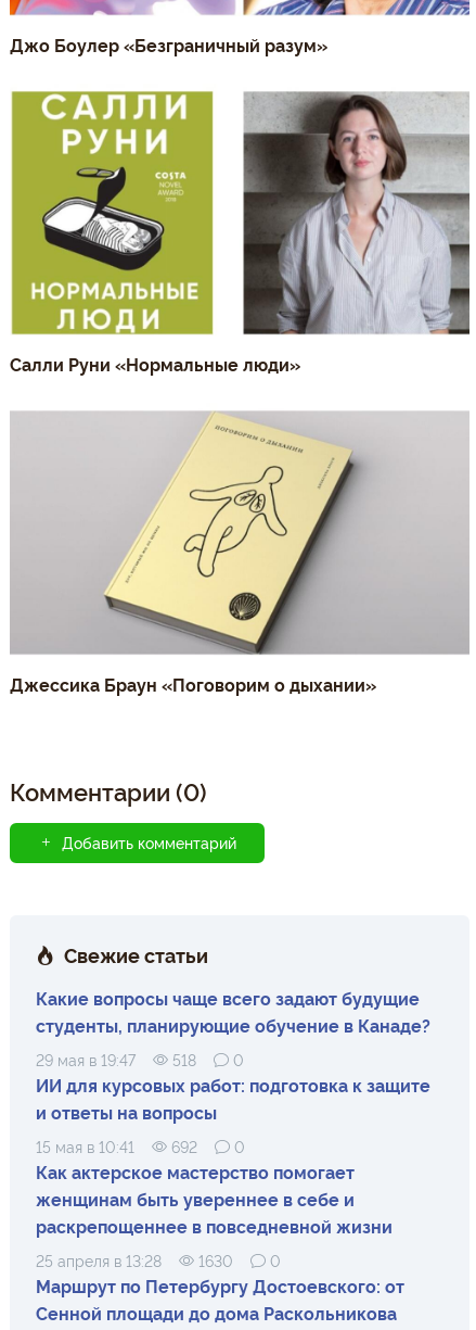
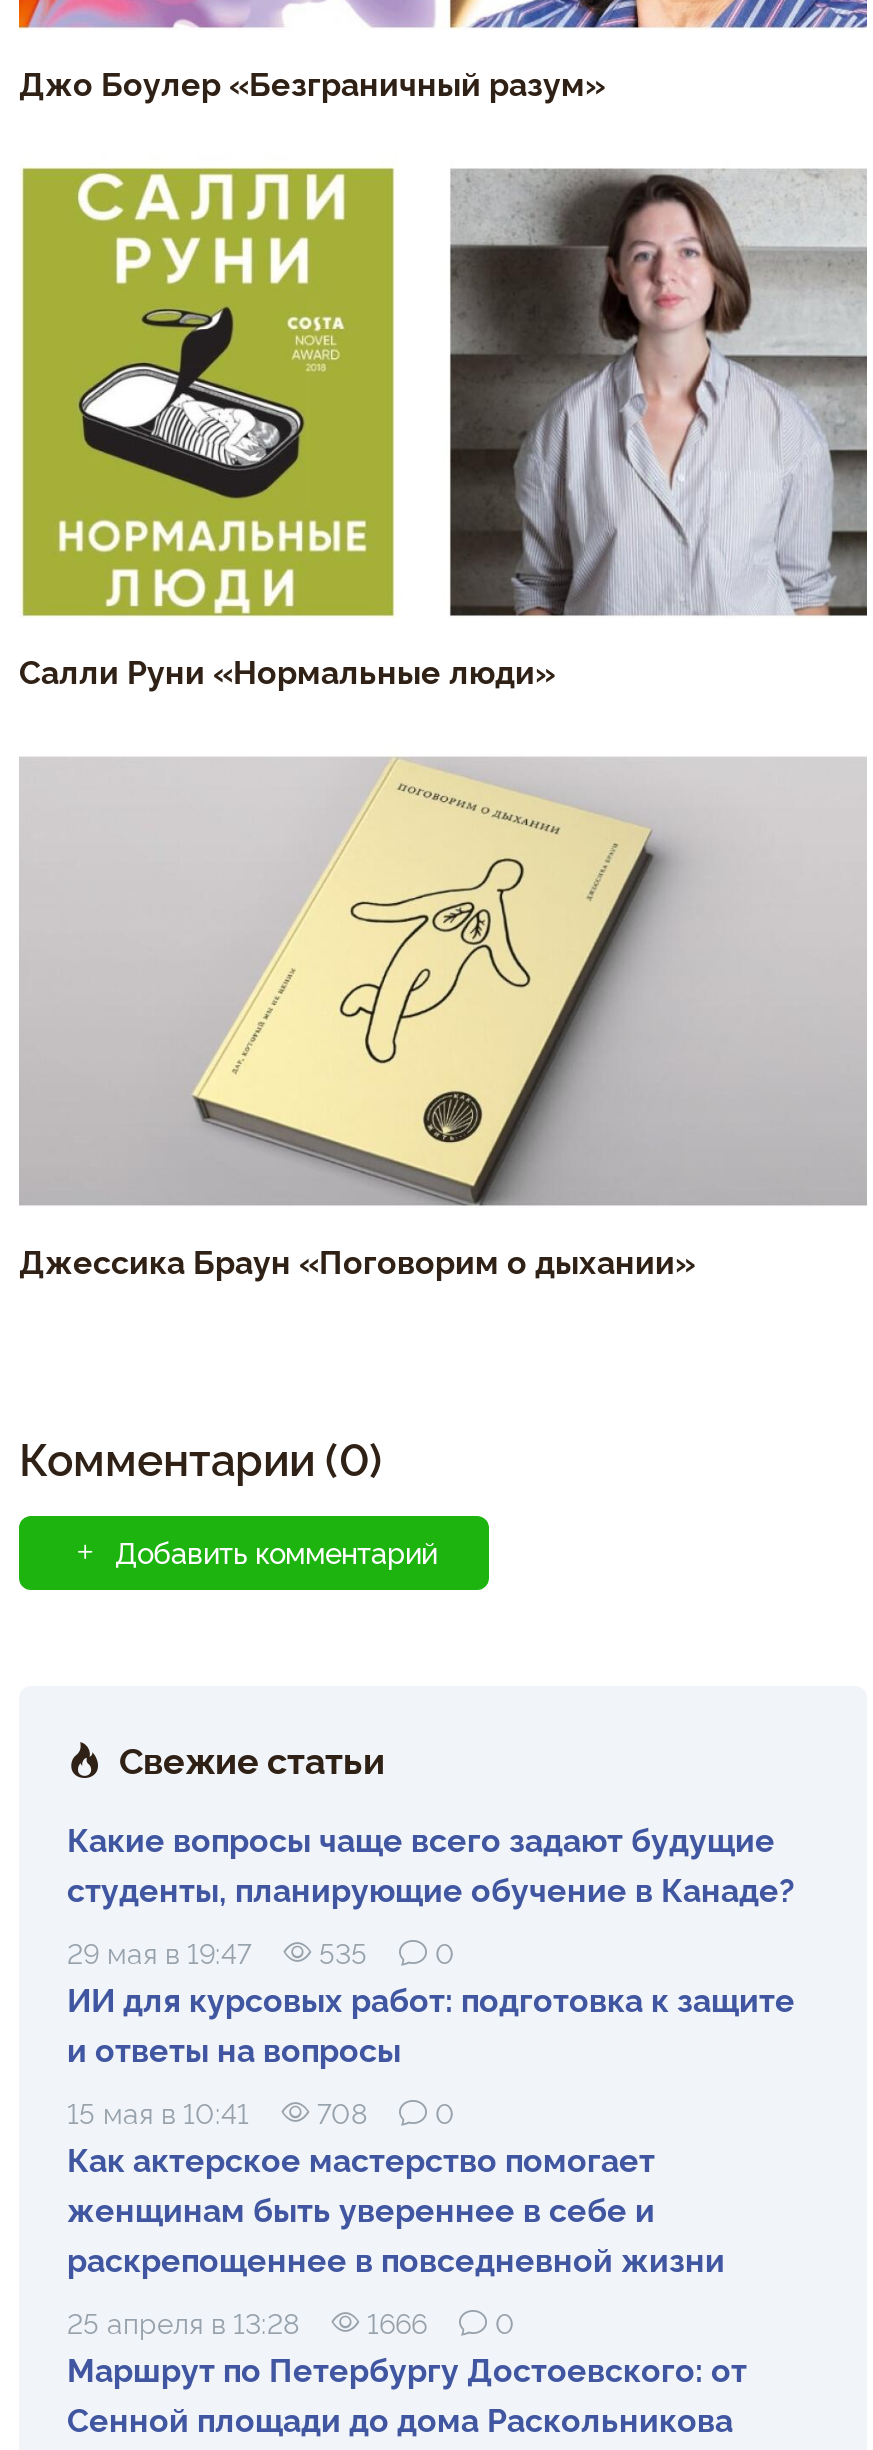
[172,1048,196,1069] 518 -> [319,1931,367,1969] 535
[171,1135,197,1156] 692 -> [317,2091,367,2129] 708
[198,1249,233,1270] 1630 -> [367,2301,427,2339] 1666

